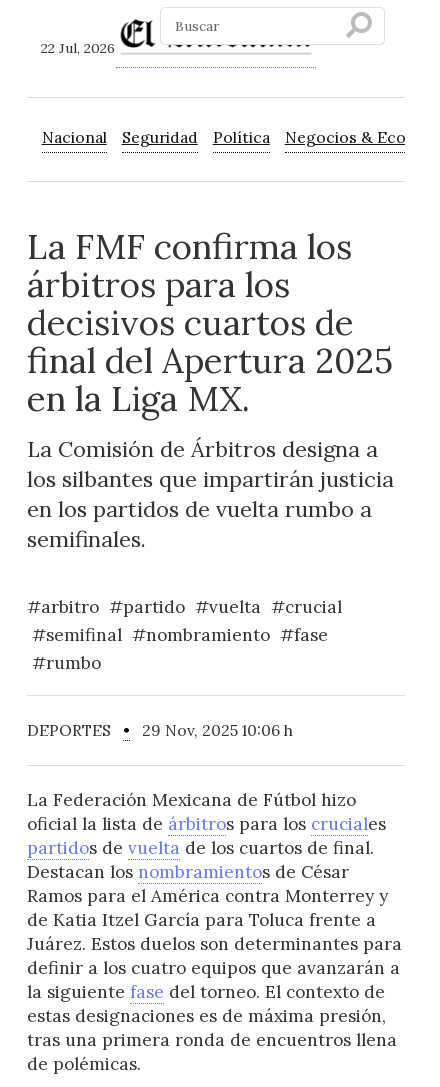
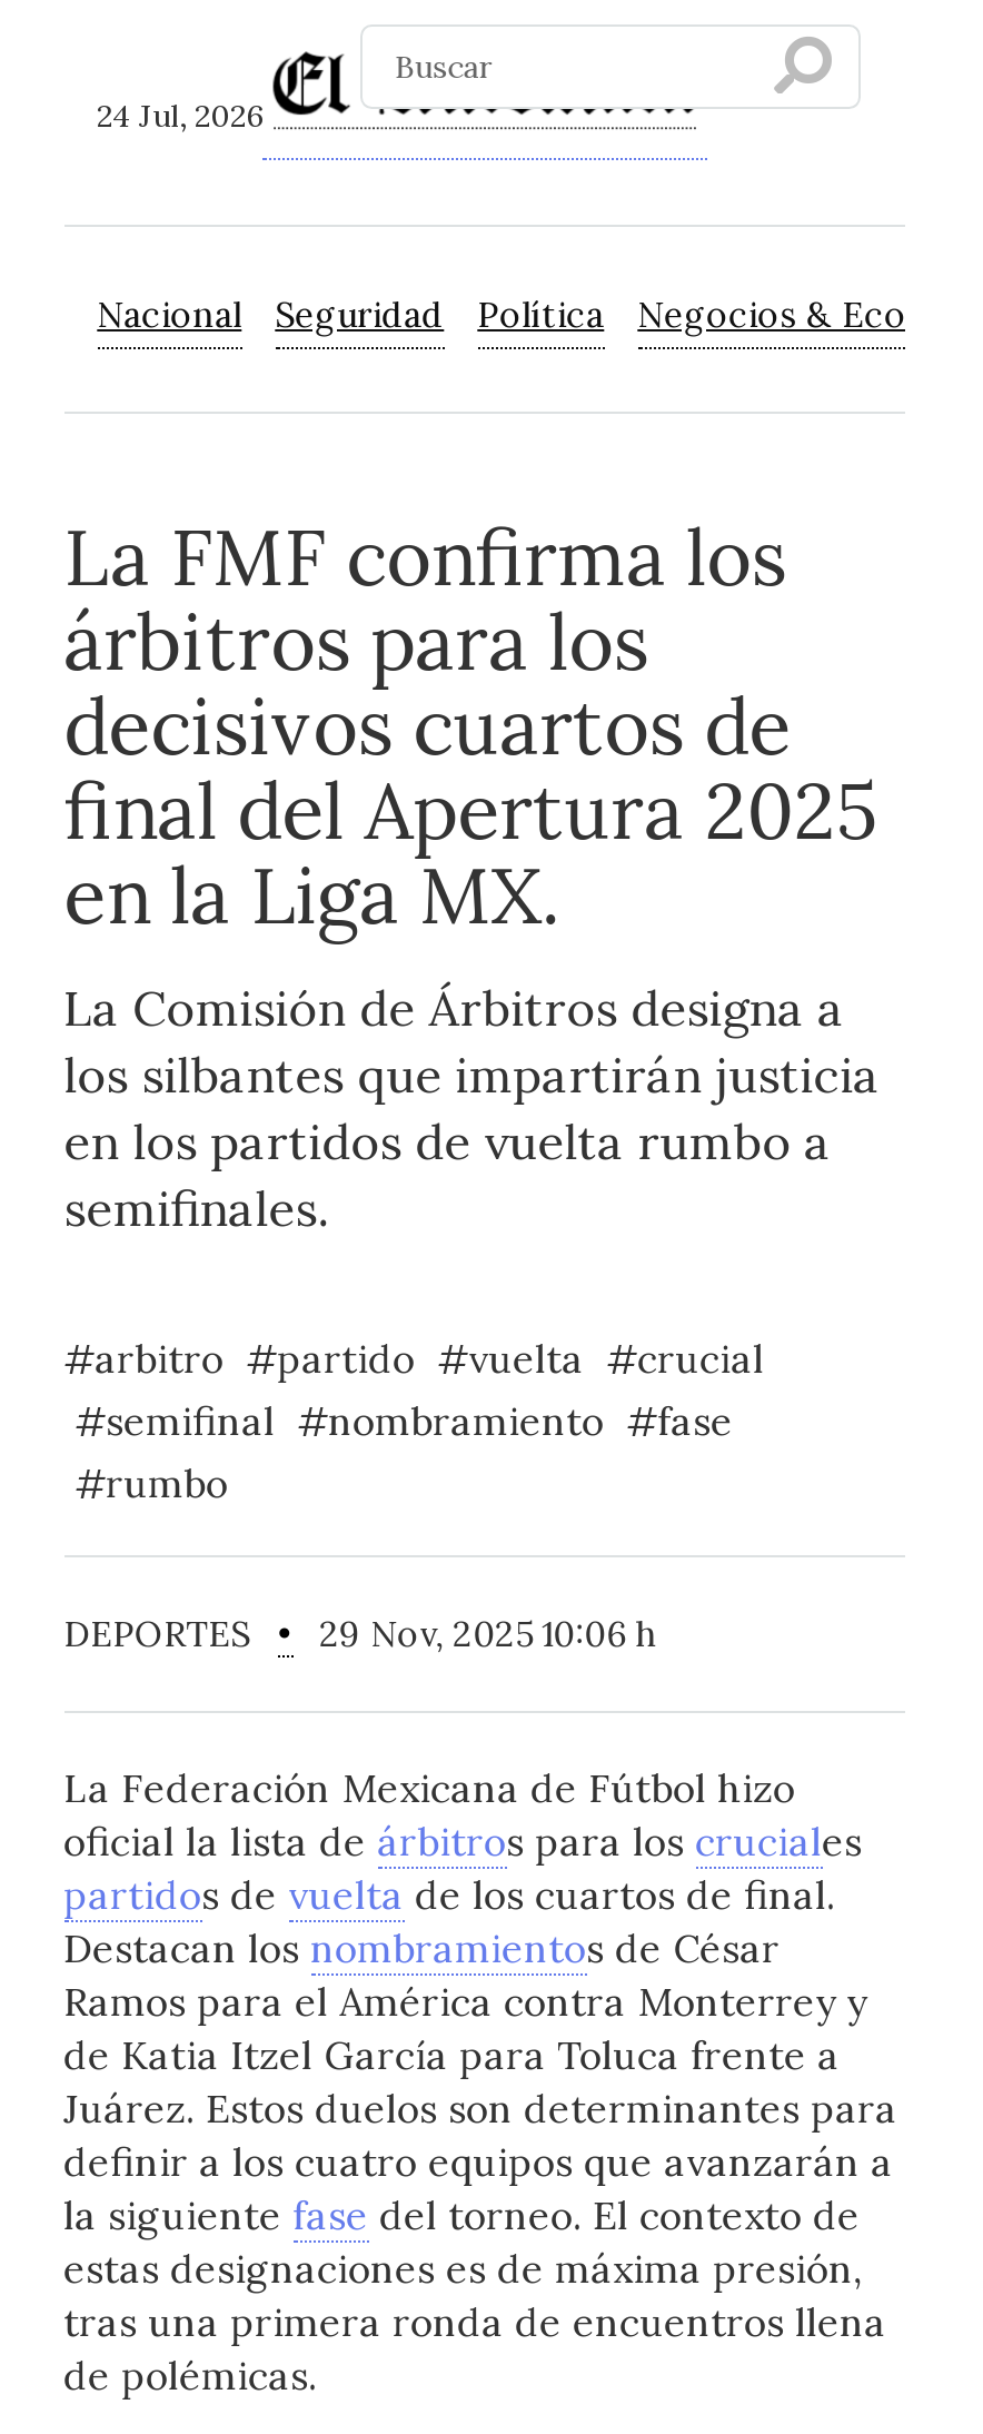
[41,39,115,57] 22 Jul, 2026 -> [97,96,264,136] 24 Jul, 2026

